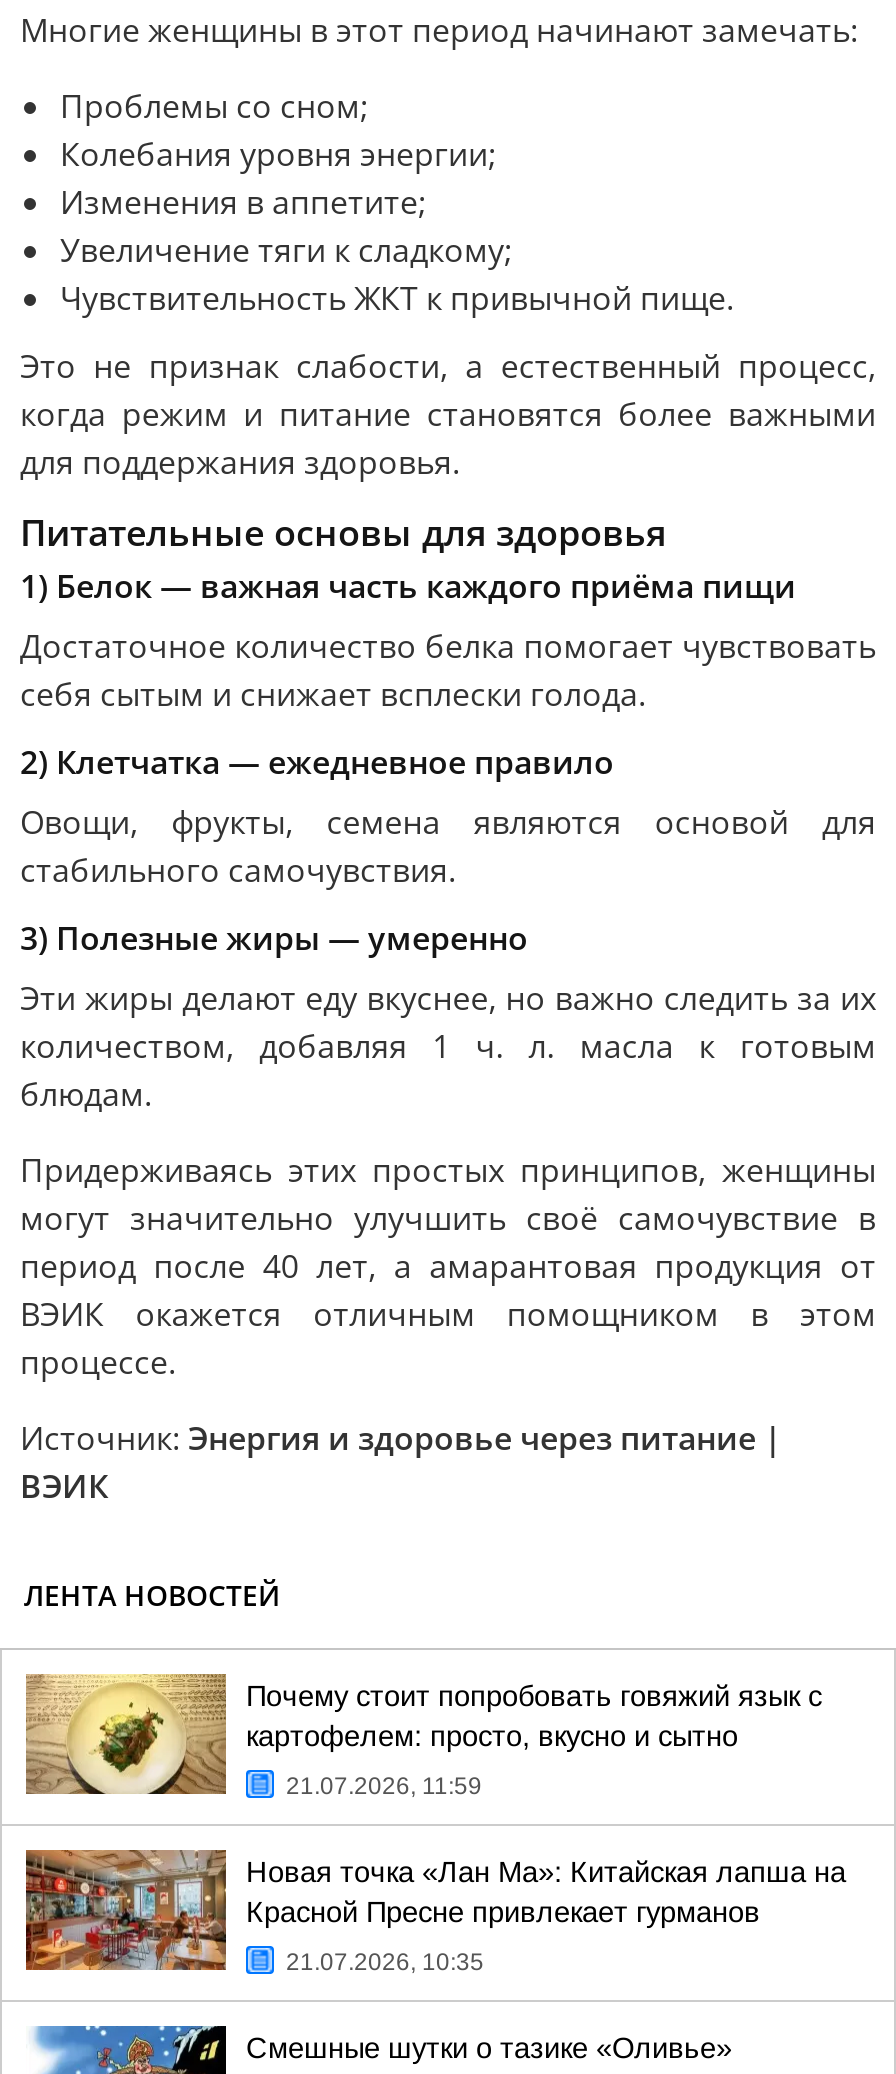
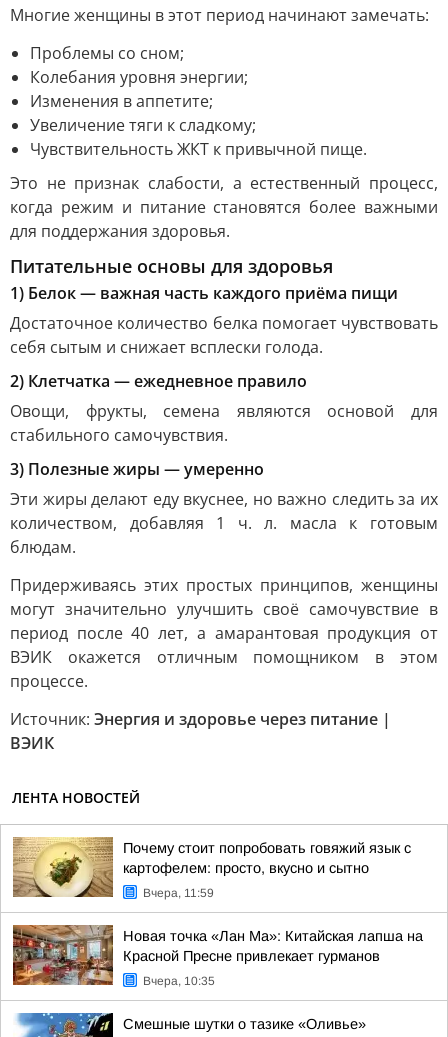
[286,1772,482,1800] 21.07.2026, 11:59 -> [143,886,214,900] Вчера, 11:59
[286,1948,484,1976] 21.07.2026, 10:35 -> [143,974,215,988] Вчера, 10:35

